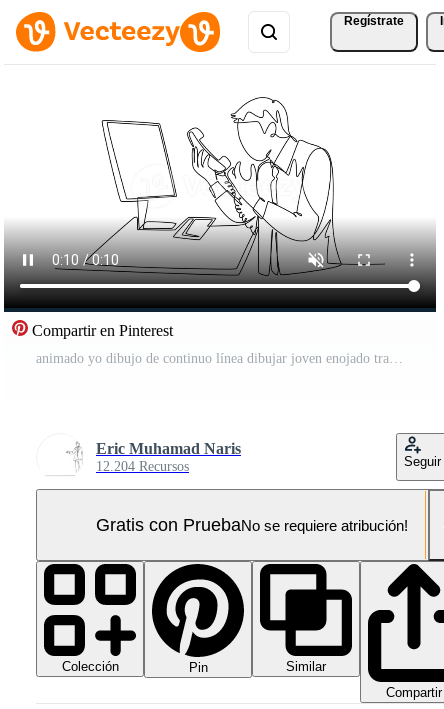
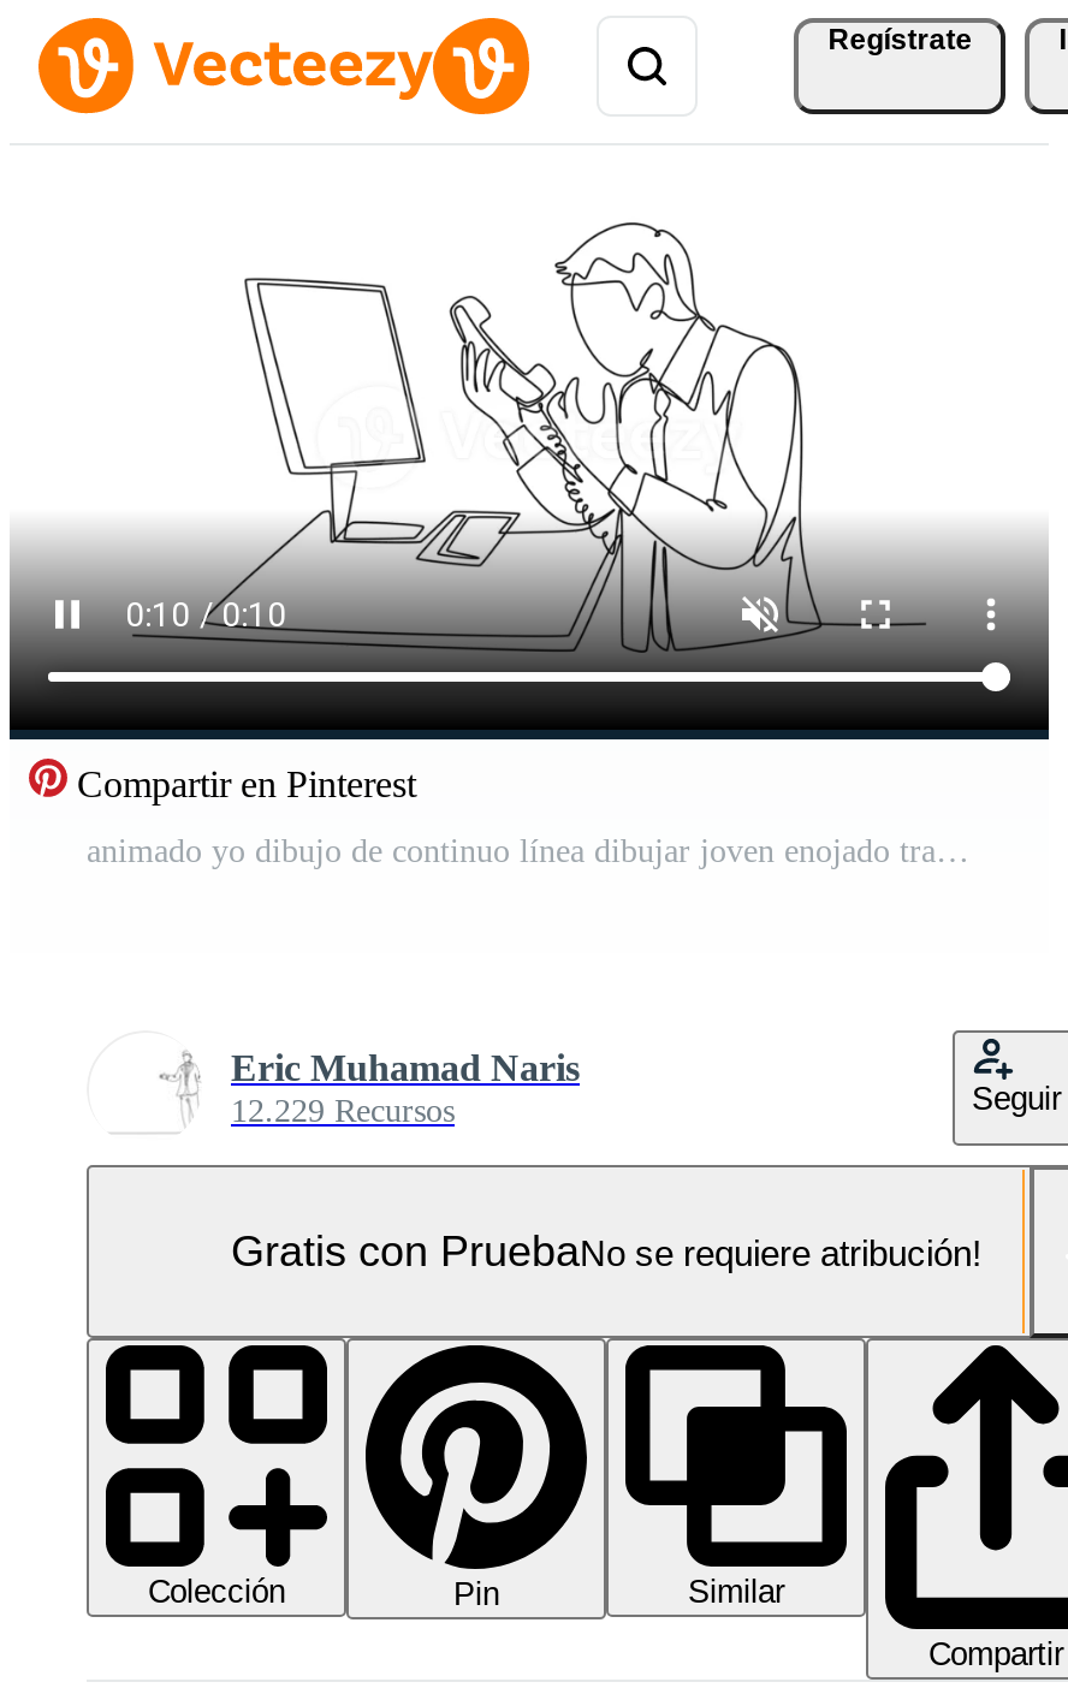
[96,459,189,474] 12.204 Recursos -> [231,1093,455,1129] 12.229 Recursos

